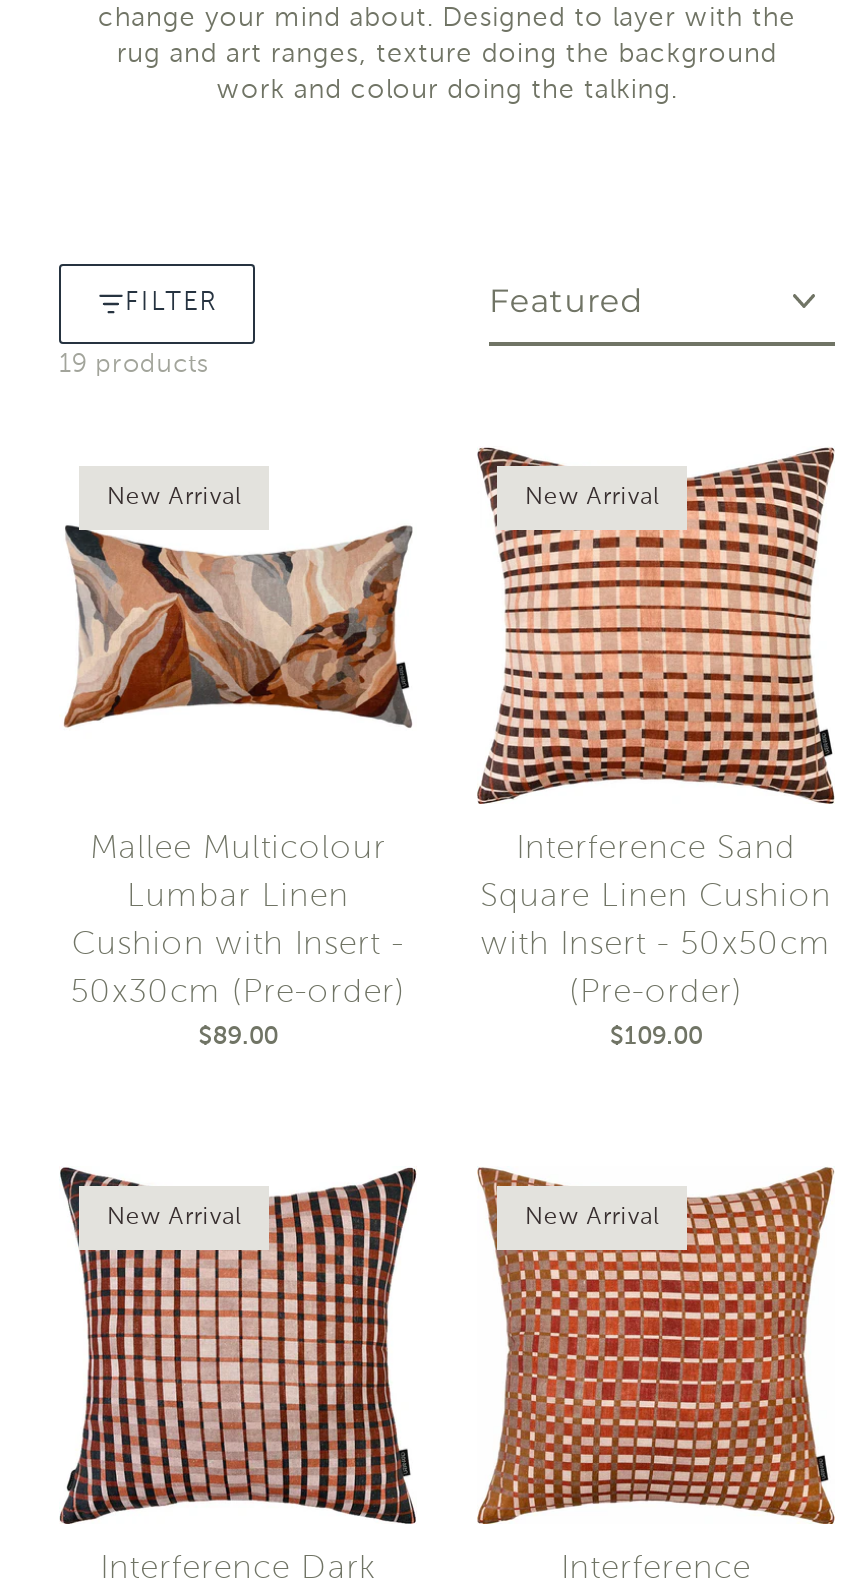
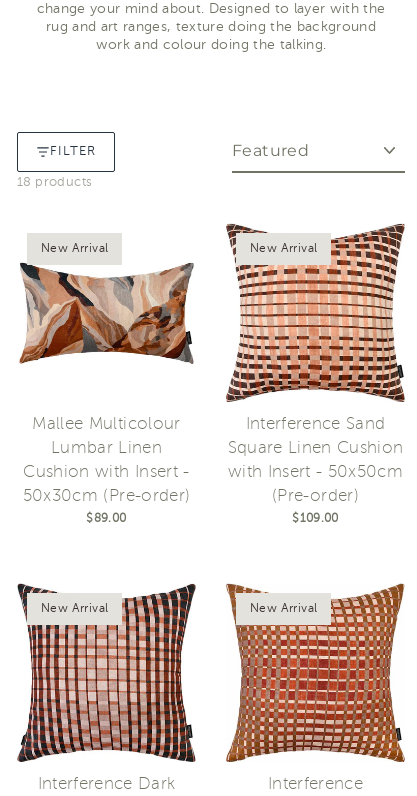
[59,352,210,378] 19 products -> [17,176,92,189] 18 products

